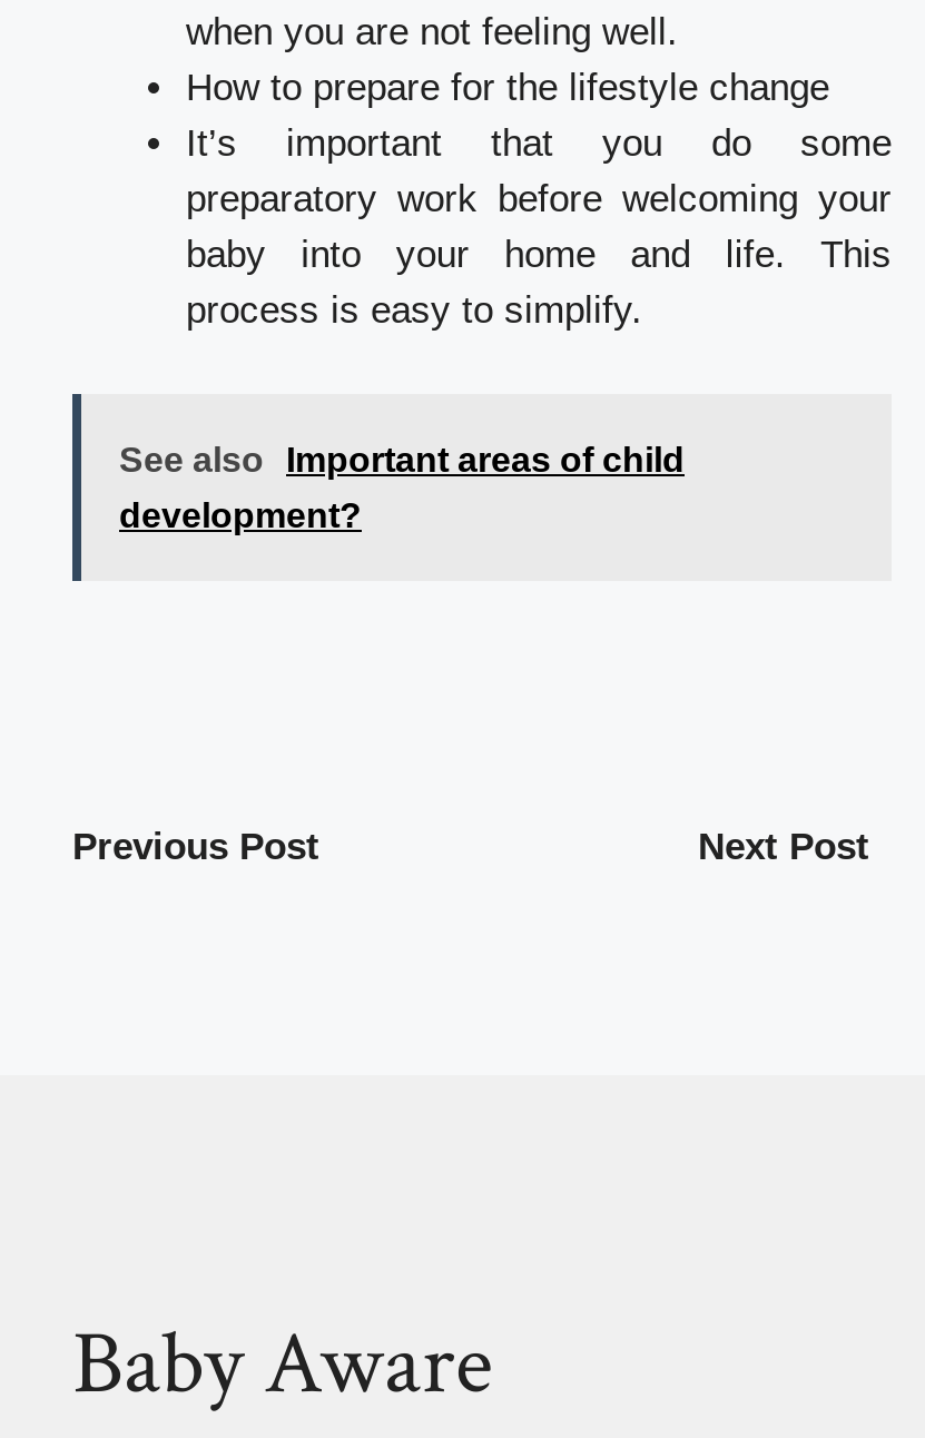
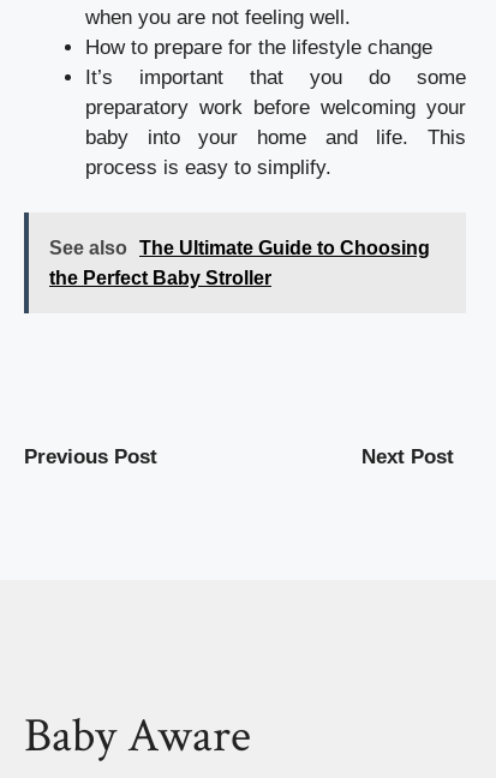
[119,441,685,479] See also Important areas of child -> [49,238,430,258] See also The Ultimate Guide to Choosing
[119,497,362,534] development? -> [49,268,271,288] the Perfect Baby Stroller

